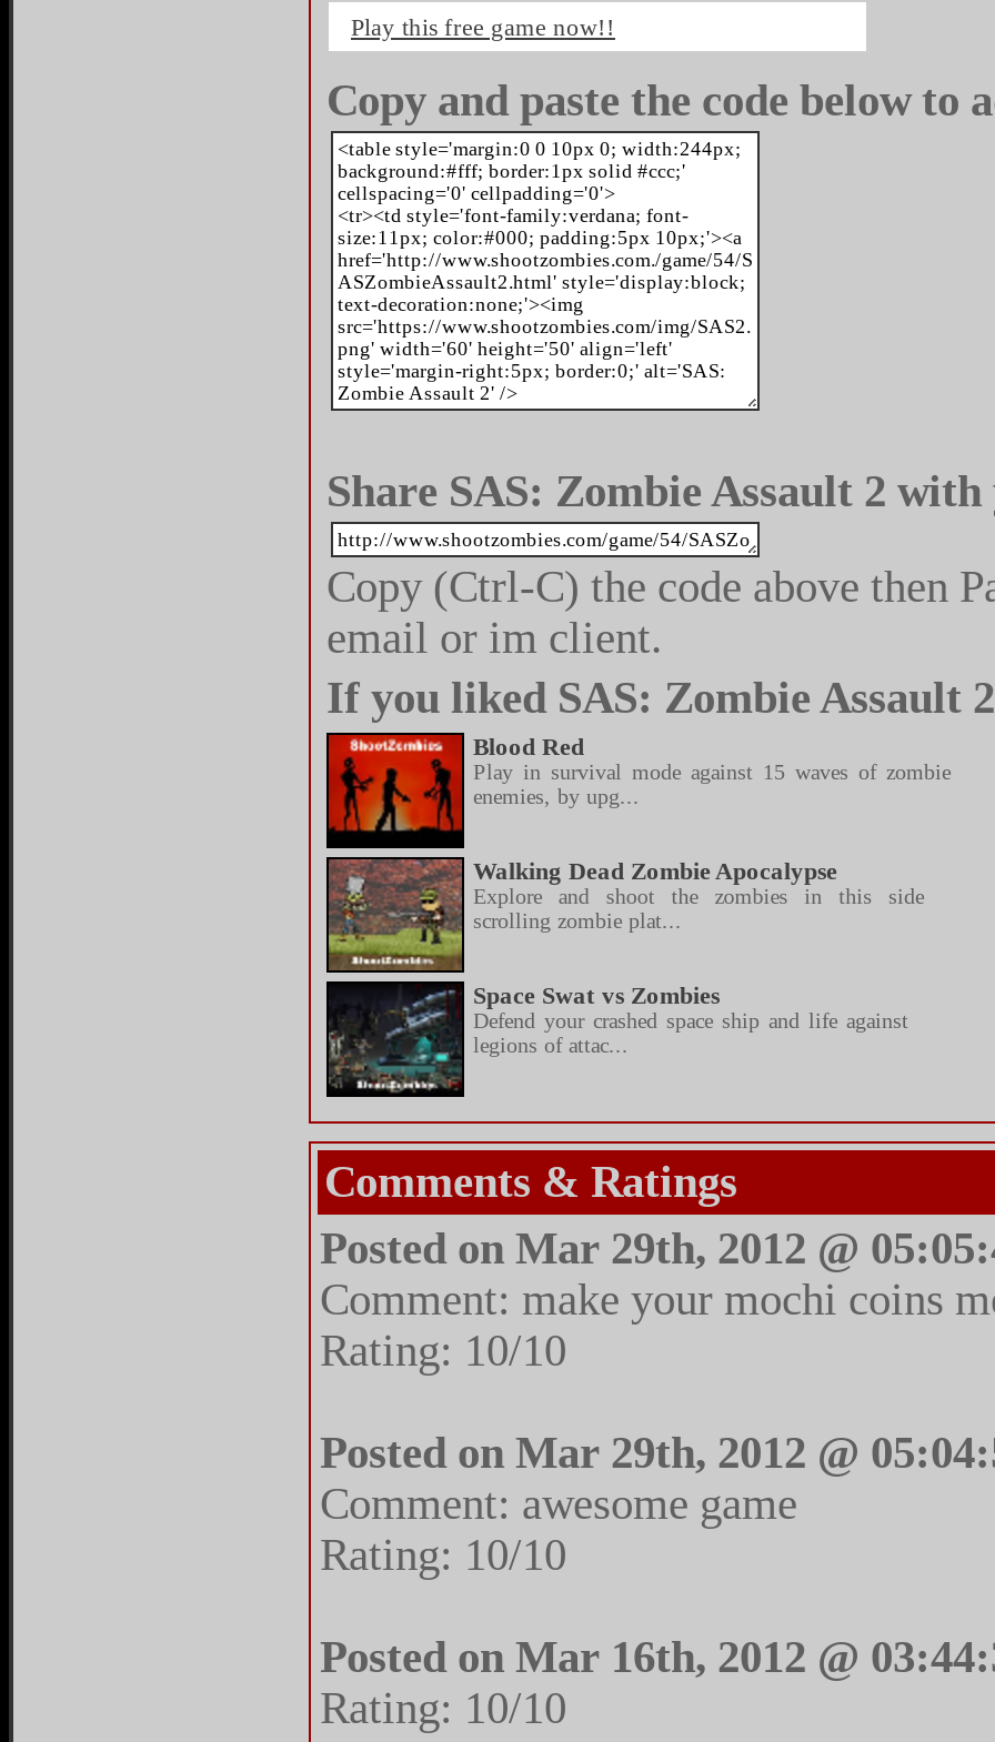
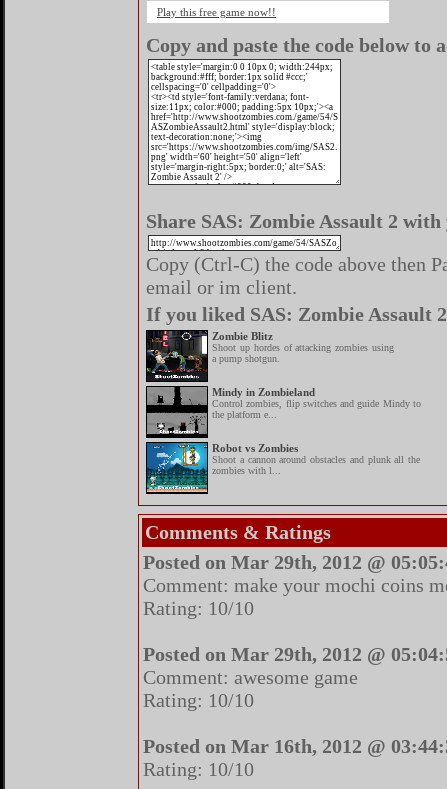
[326,733,951,844] [image] | Blood Red | Play in survival mode against 15 waves of zombie | enemies, by upg... -> [146,330,394,380] [image] | Zombie Blitz | Shoot up hordes of attacking zombies using | a pump shotgun.
[326,857,924,1095] [image] | Walking Dead Zombie Apocalypse | Explore and shoot the zombies in this side | scrolling zombie plat... -> [146,386,421,492] [image] | Mindy in Zombieland | Control zombies, flip switches and guide Mindy to | the platform e...
[473,981,908,1057] Space Swat vs Zombies | Defend your crashed space ship and life against | legions of attac... -> [212,442,420,476] Robot vs Zombies | Shoot a cannon around obstacles and plunk all the | zombies with l...

